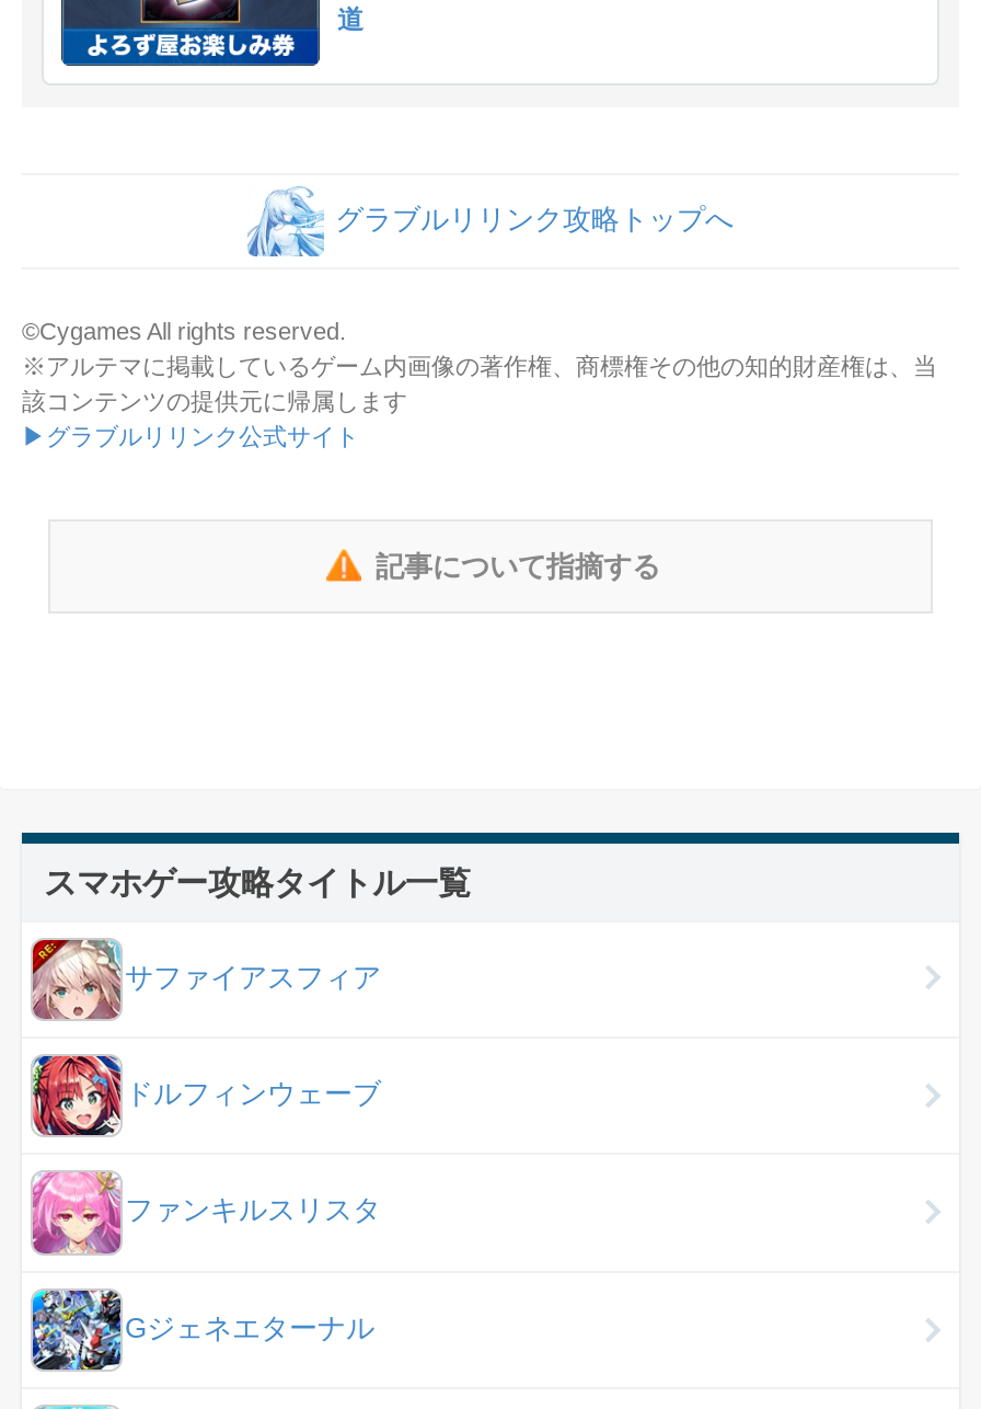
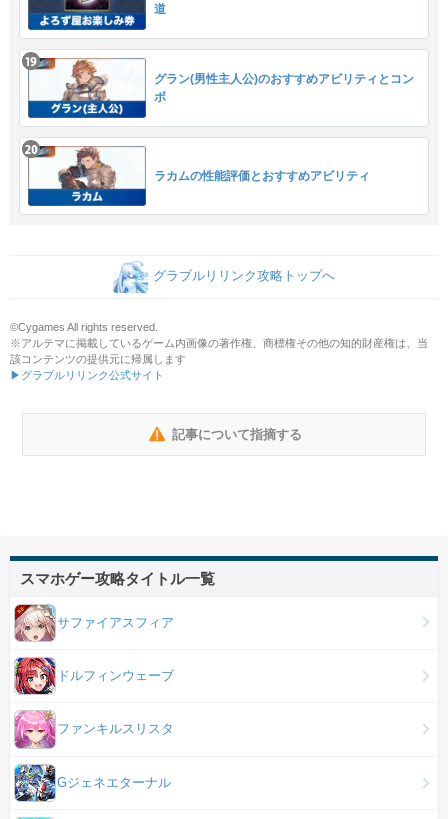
none -> [21,51,414,119] [image] | グラン(男性主人公)のおすすめアビリティとコン | ボ
none -> [22,139,370,202] [image] | ラカムの性能評価とおすすめアビリティ

